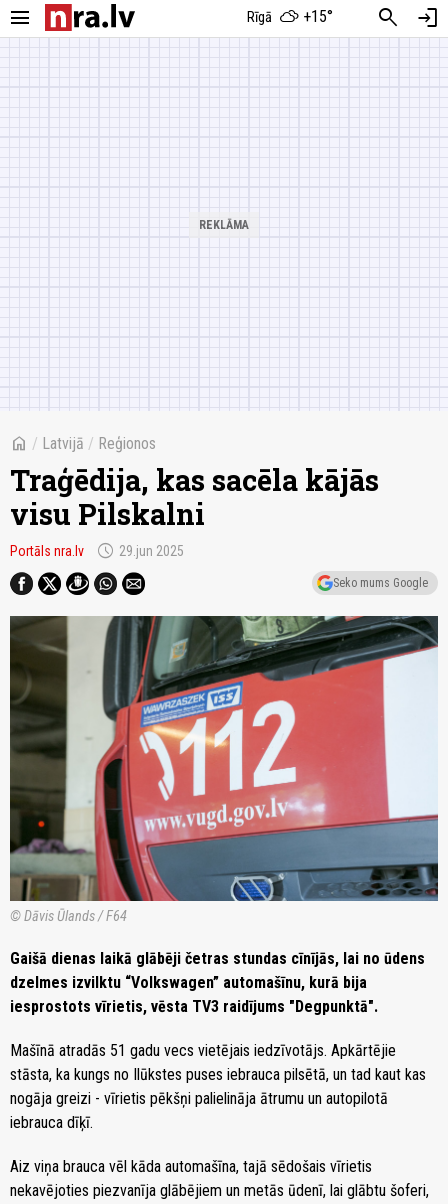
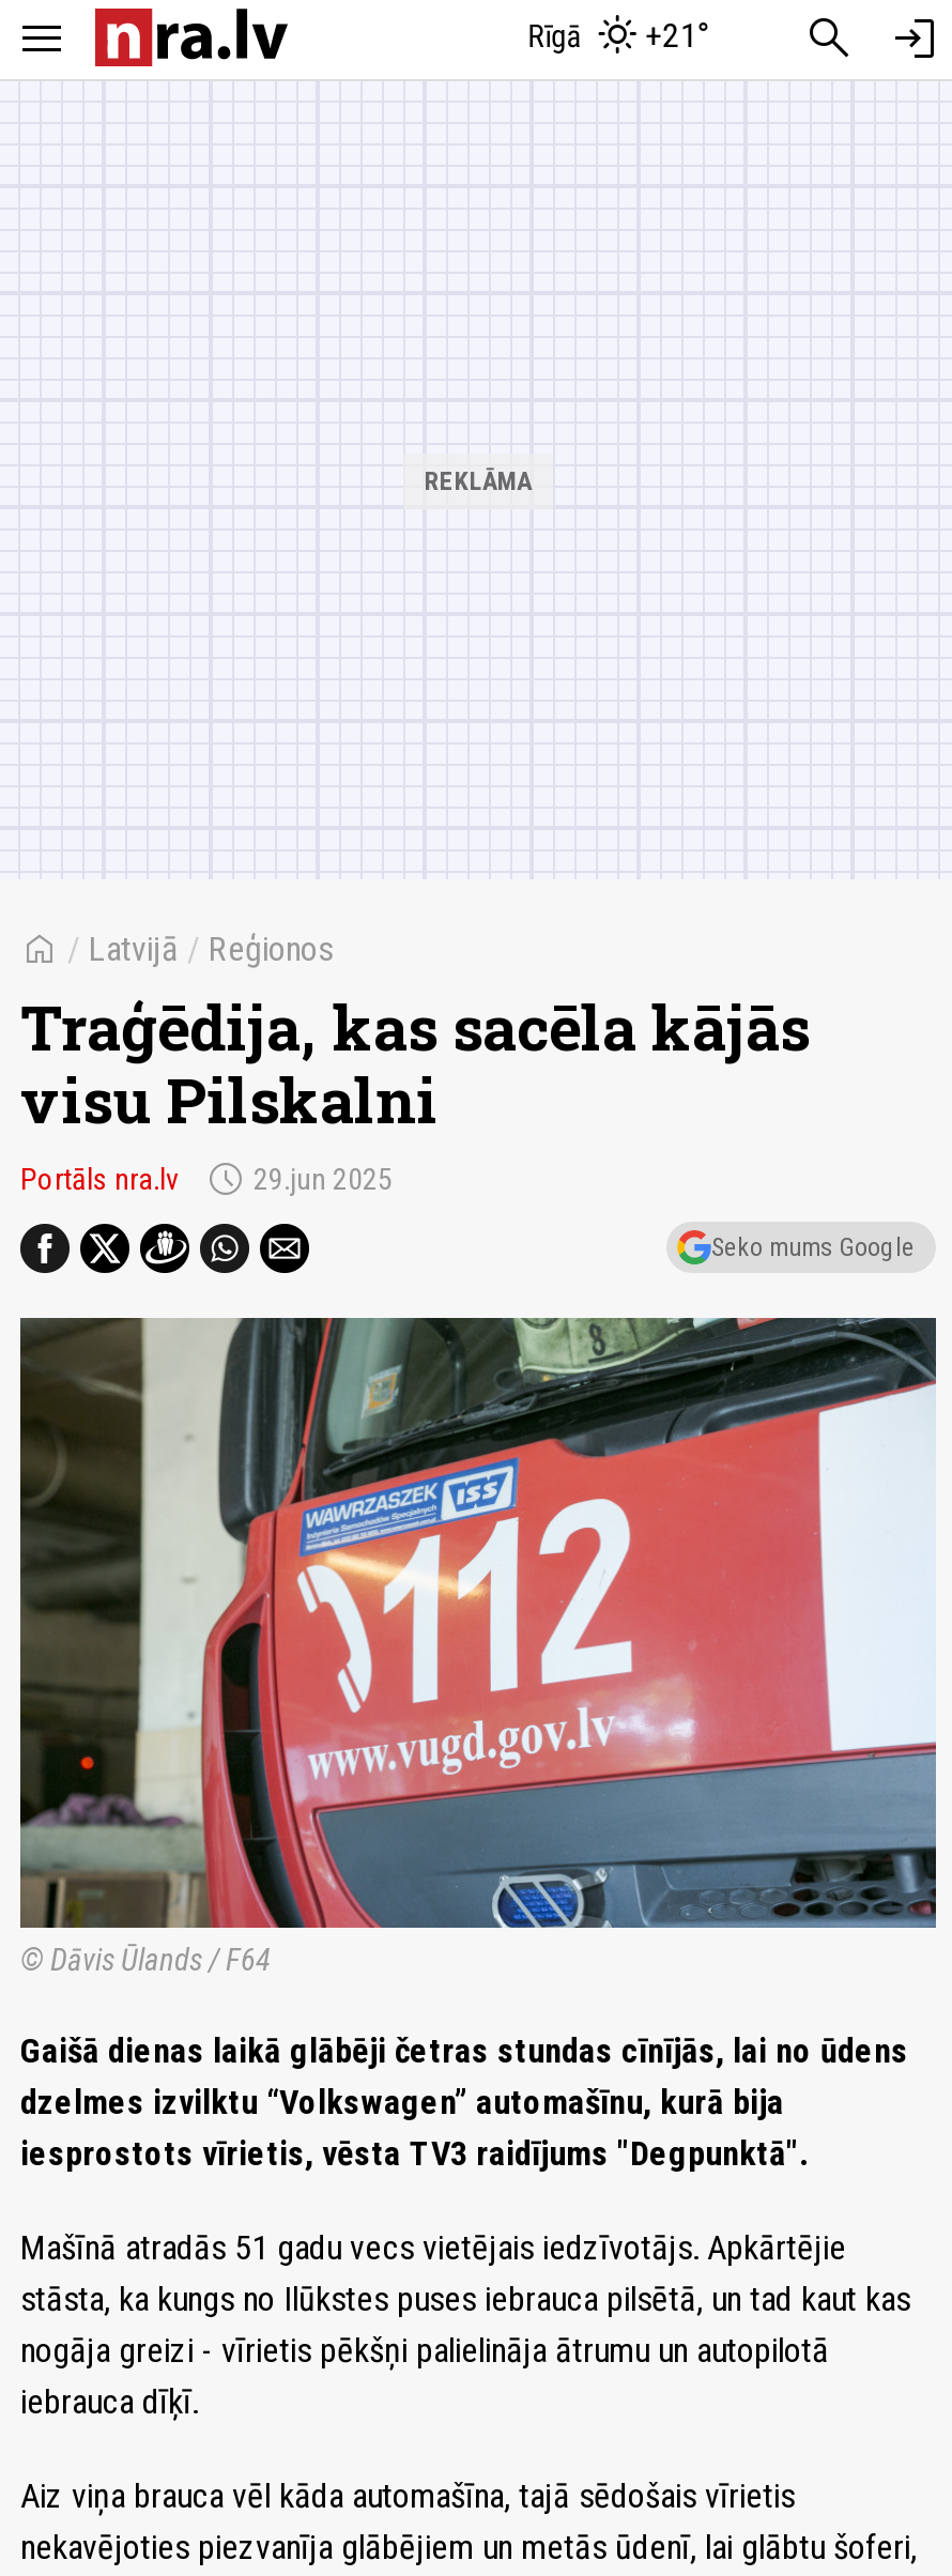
[247,7,333,26] Rīgā +15° -> [528,15,710,56] Rīgā +21°

